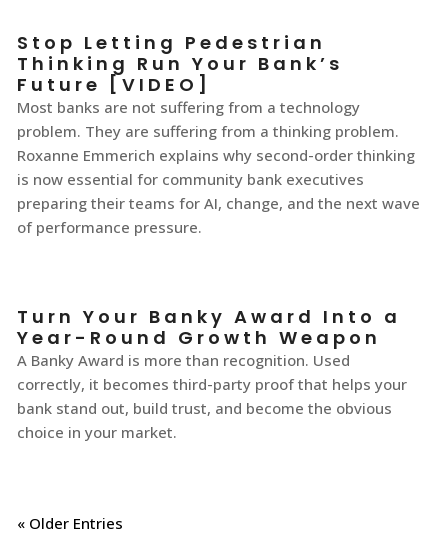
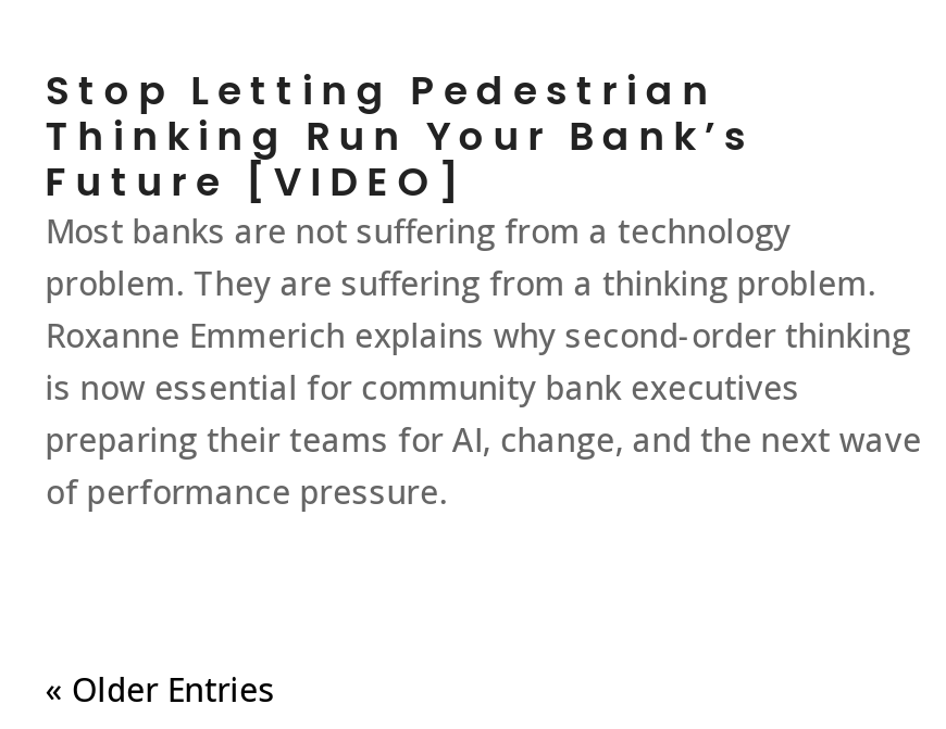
[17,304,407,442] Turn Your Banky Award Into a | Year-Round Growth Weapon | A Banky Award is more than recognition. Used | correctly, it becomes third-party proof that helps your | bank stand out, build trust, and become the obvious | choice in your market. -> none

